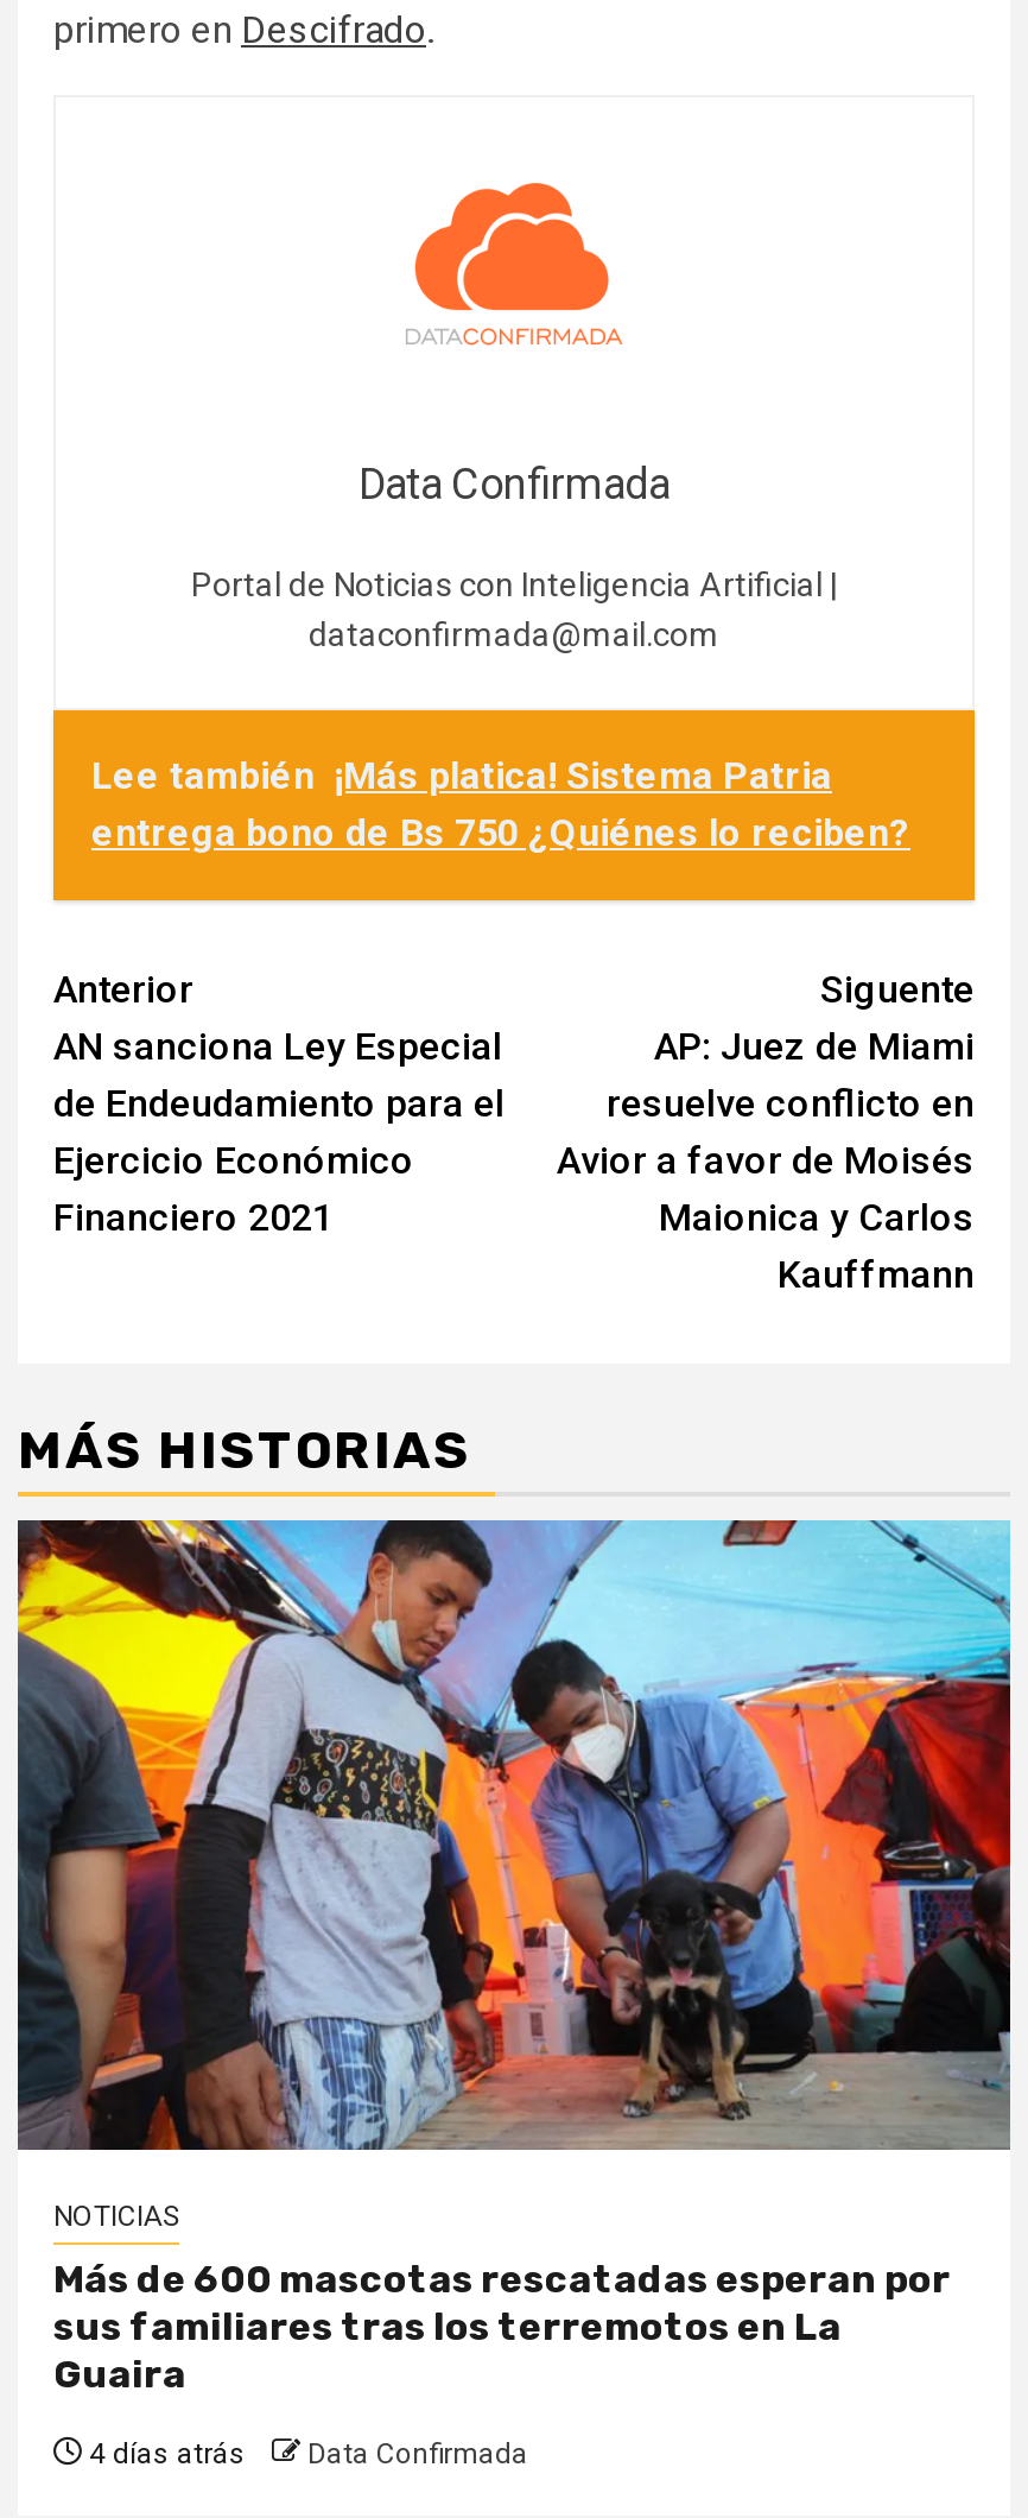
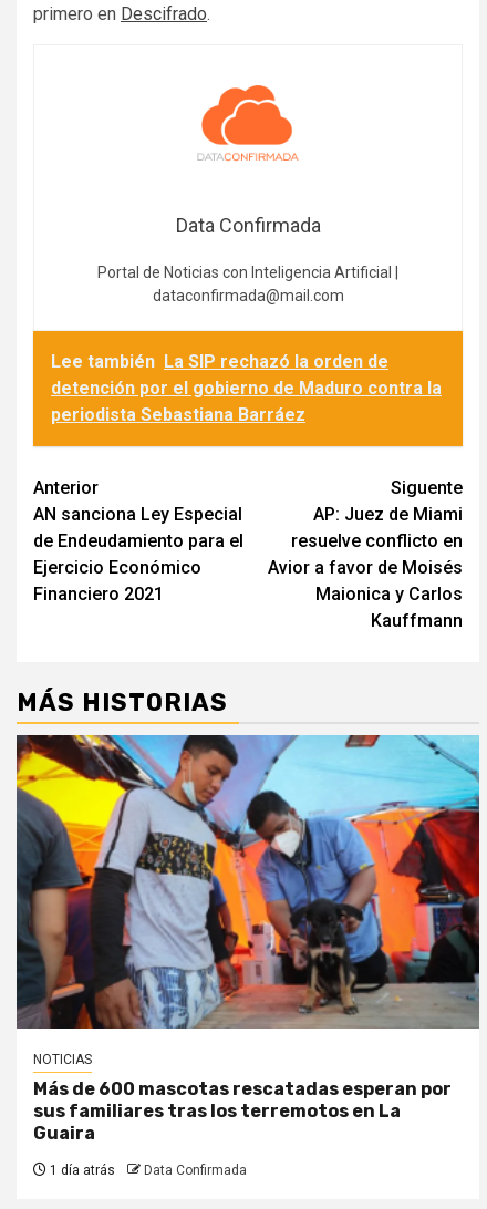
[91,754,910,856] Lee también ¡Más platica! Sistema Patria | entrega bono de Bs 750 ¿Quiénes lo reciben? -> [51,351,442,425] Lee también La SIP rechazó la orden de | detención por el gobierno de Maduro contra la | periodista Sebastiana Barráez
[82,2438,528,2471] 4 días atrás Data Confirmada -> [46,1163,247,1178] 1 día atrás Data Confirmada

